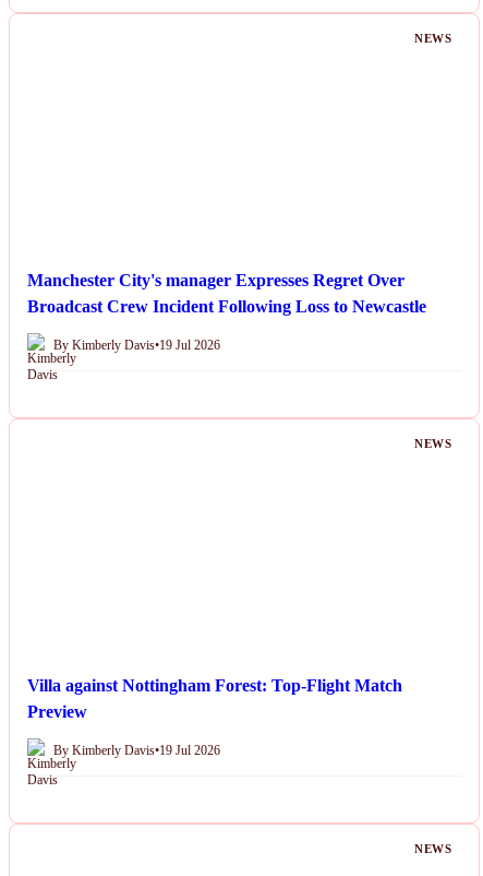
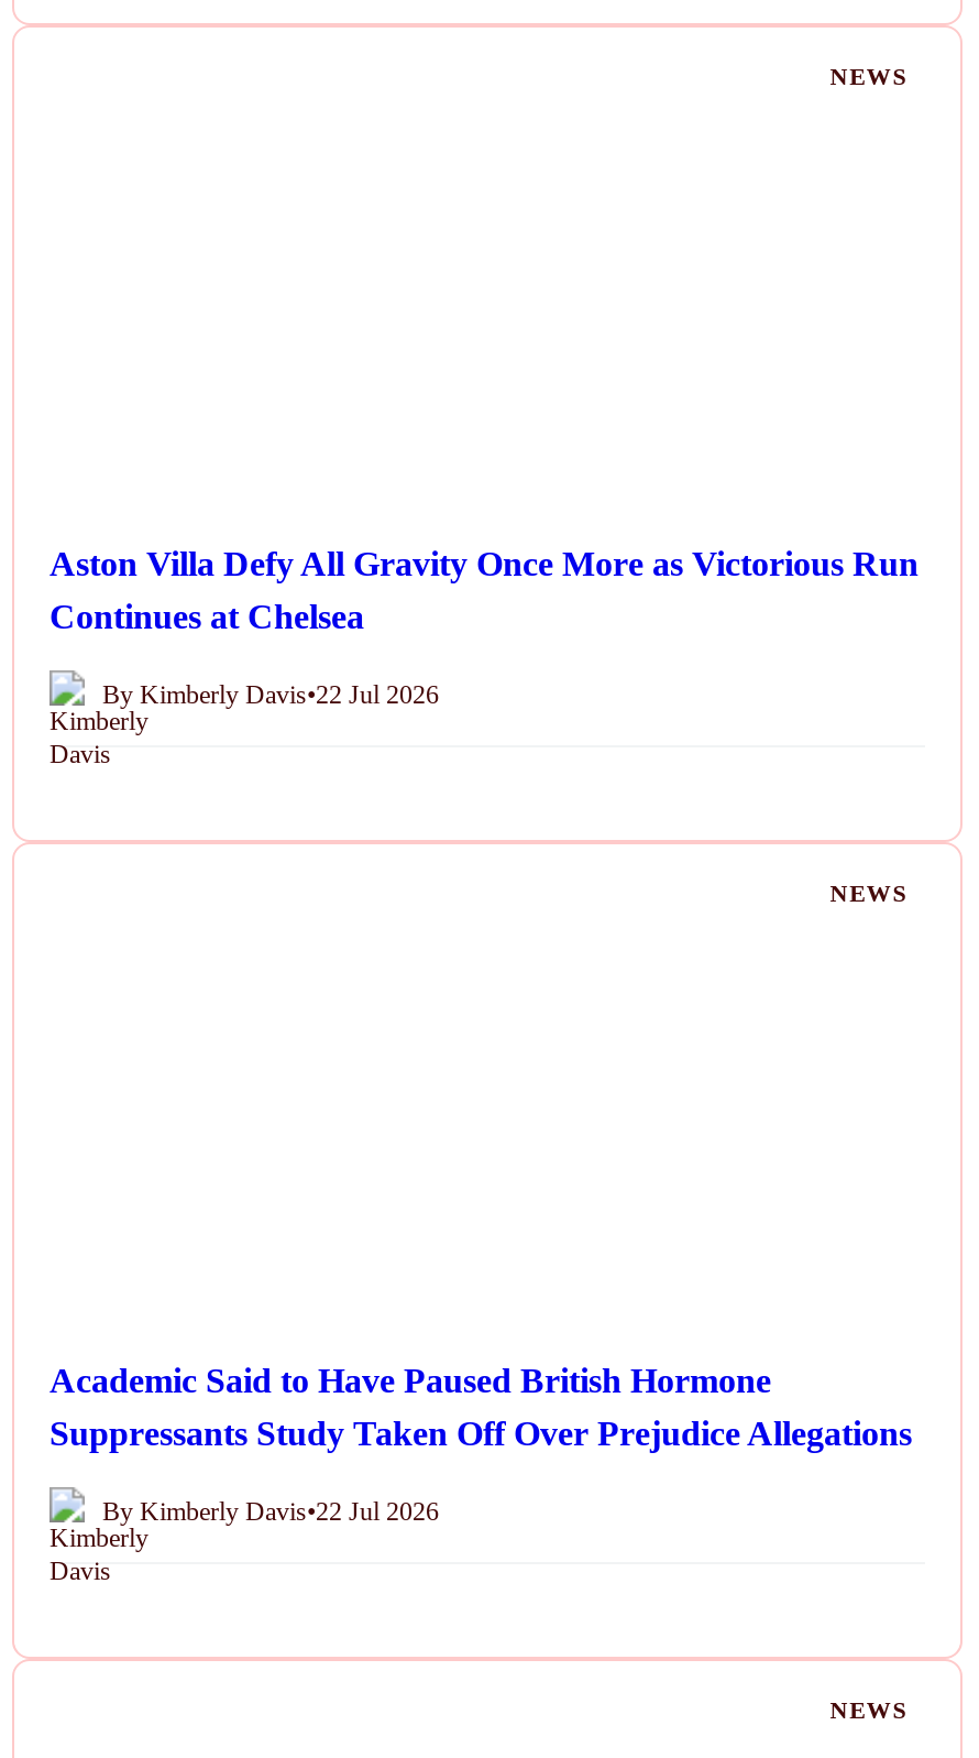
[27,270,426,315] Manchester City's manager Expresses Regret Over | Broadcast Crew Incident Following Loss to Newcastle -> [50,544,919,634] Aston Villa Defy All Gravity Once More as Victorious Run | Continues at Chelsea
[53,338,220,353] By Kimberly Davis•19 Jul 2026 -> [102,679,439,710] By Kimberly Davis•22 Jul 2026
[27,676,402,720] Villa against Nottingham Forest: Top-Flight Match | Preview -> [50,1361,912,1451] Academic Said to Have Paused British Hormone | Suppressants Study Taken Off Over Prejudice Allegations
[53,743,220,758] By Kimberly Davis•19 Jul 2026 -> [102,1496,439,1527] By Kimberly Davis•22 Jul 2026

